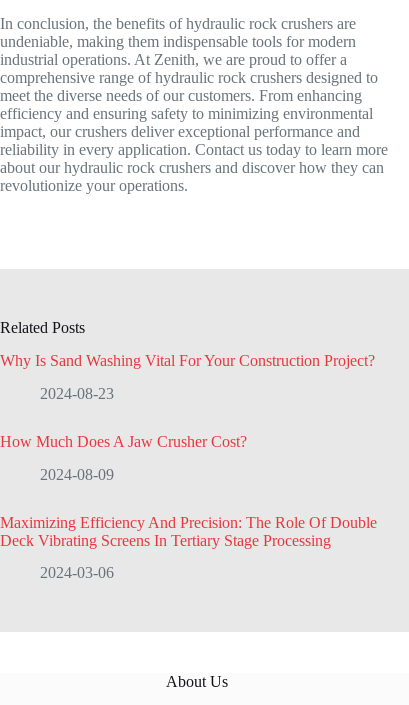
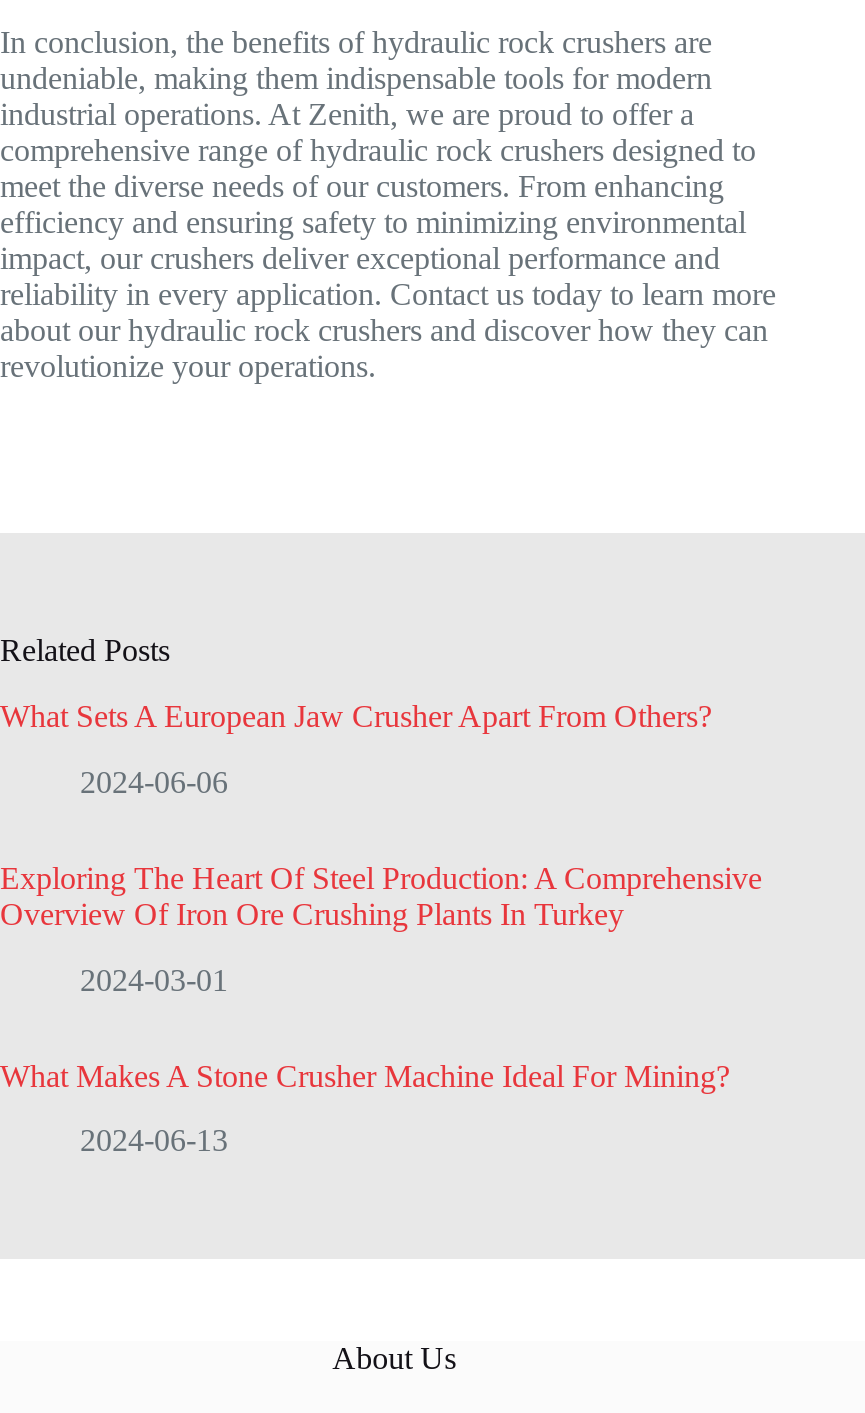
[0,352,375,369] Why Is Sand Washing Vital For Your Construction Project? -> [0,699,712,733] What Sets A European Jaw Crusher Apart From Others?
[40,385,114,402] 2024-08-23 -> [80,765,228,799] 2024-06-06
[0,433,247,450] How Much Does A Jaw Crusher Cost? -> [0,861,762,931] Exploring The Heart Of Steel Production: A Comprehensive | Overview Of Iron Ore Crushing Plants In Turkey
[40,466,114,483] 2024-08-09 -> [80,962,228,996] 2024-03-01
[0,514,377,549] Maximizing Efficiency And Precision: The Role Of Double | Deck Vibrating Screens In Tertiary Stage Processing -> [0,1058,730,1092] What Makes A Stone Crusher Machine Ideal For Mining?
[40,564,114,581] 2024-03-06 -> [80,1124,228,1158] 2024-06-13

